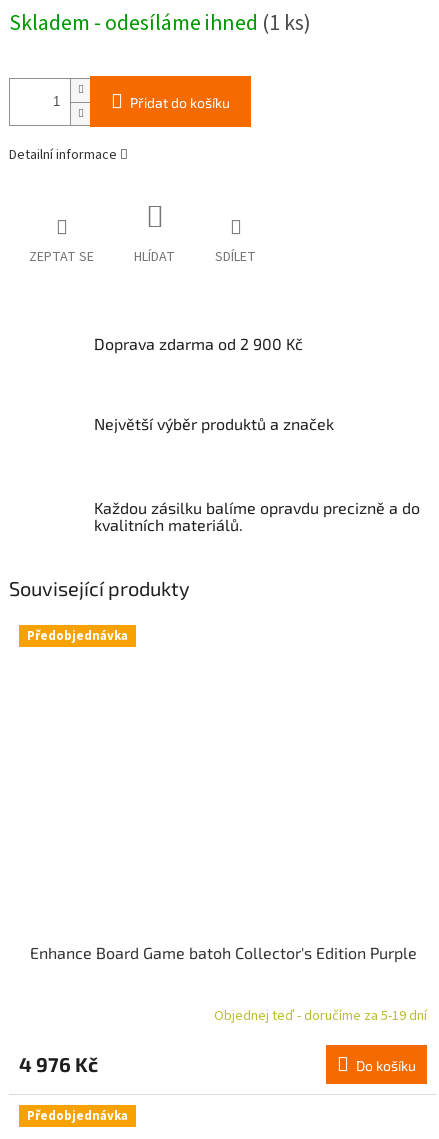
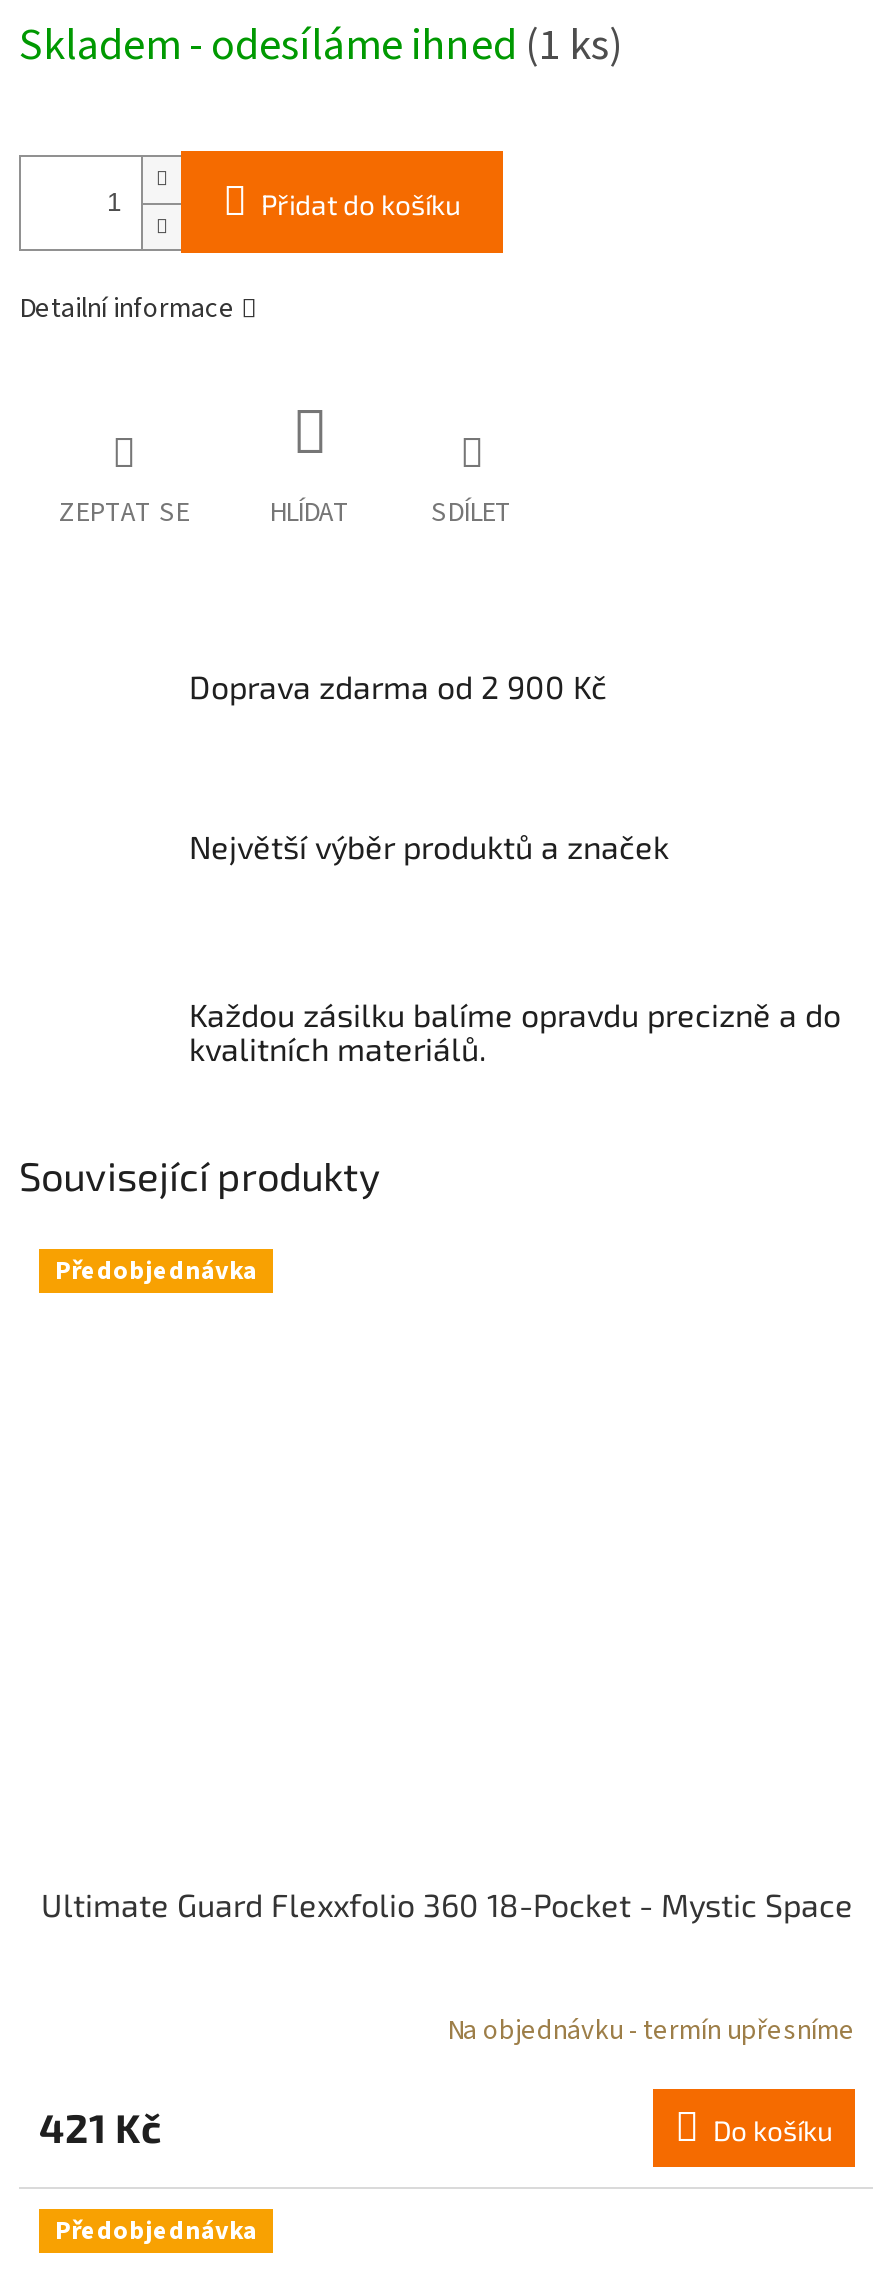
[29,943,416,962] Enhance Board Game batoh Collector's Edition Purple -> [41,1885,853,1923] Ultimate Guard Flexxfolio 360 18-Pocket - Mystic Space
[214,1006,427,1026] Objednej teď - doručíme za 5-19 dní -> [447,2010,855,2050] Na objednávku - termín upřesníme
[19,1052,98,1076] 4 976 Kč -> [39,2103,161,2151] 421 Kč

